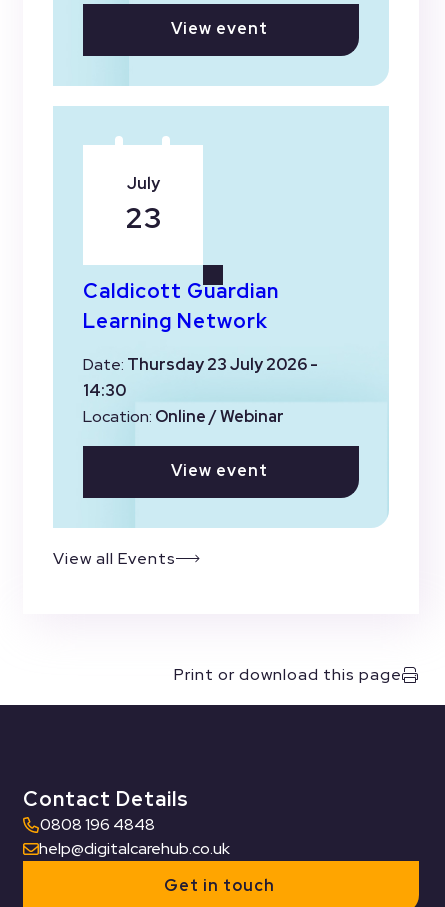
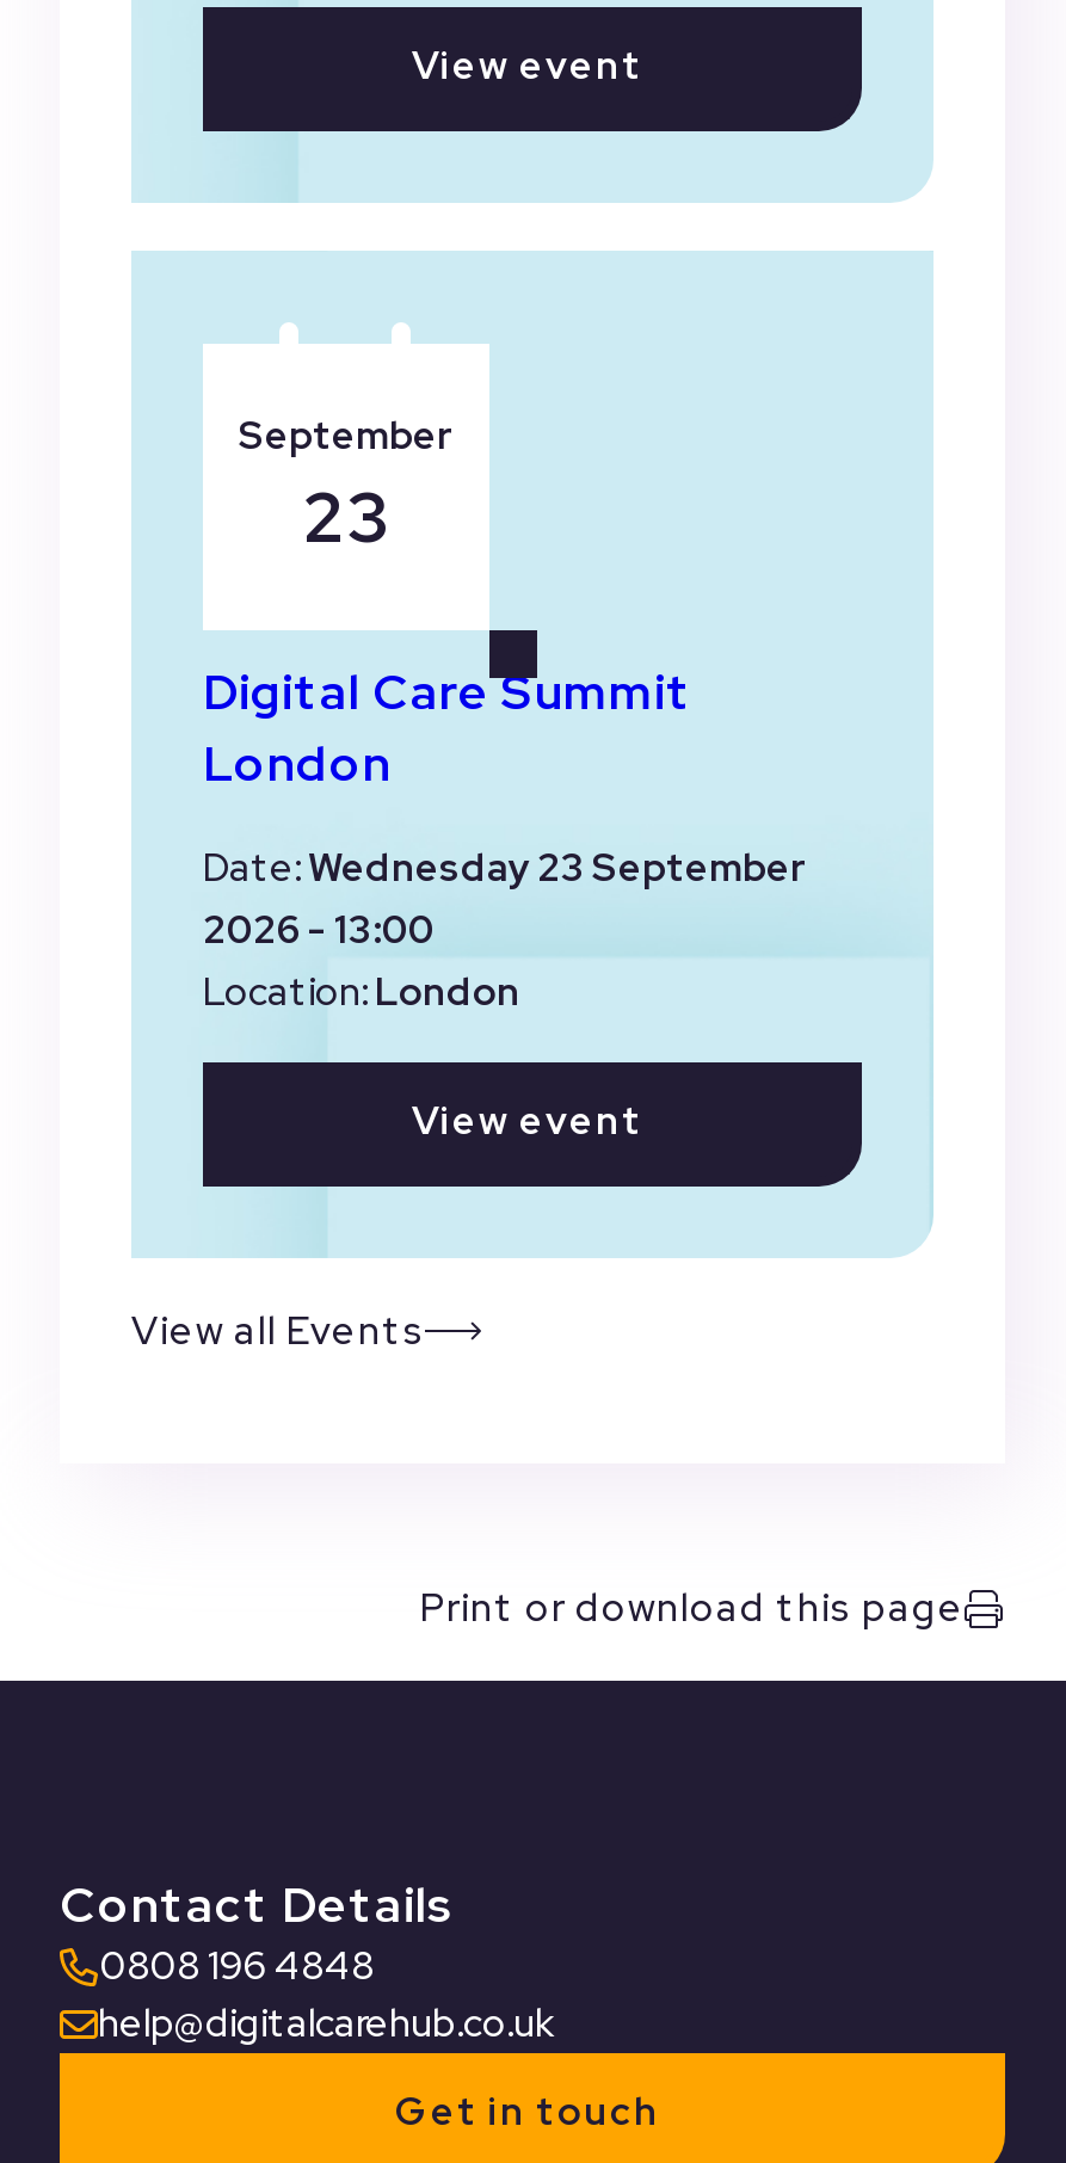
[126,173,159,194] July -> [239,411,454,461] September
[83,277,279,334] Caldicott Guardian | Learning Network -> [203,660,692,796] Digital Care Summit | London
[83,354,318,427] Date:Thursday 23 July 2026 - | 14:30 | Location: Online / Webinar -> [203,843,807,1018] Date:Wednesday 23 September | 2026 - 13:00 | Location: London

